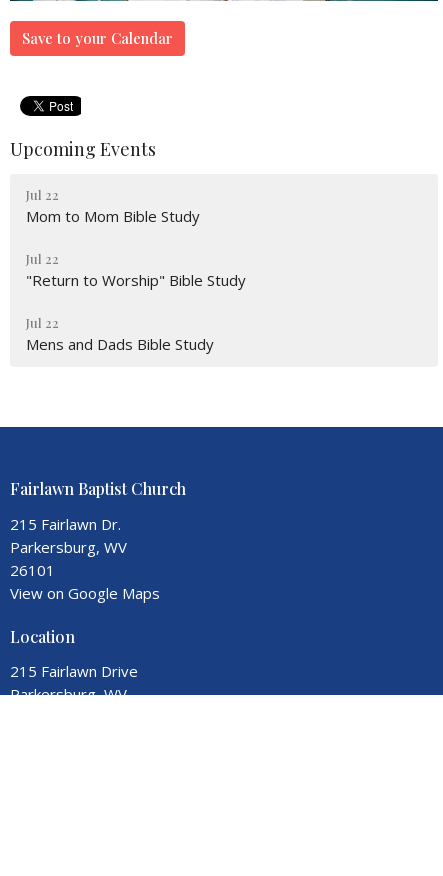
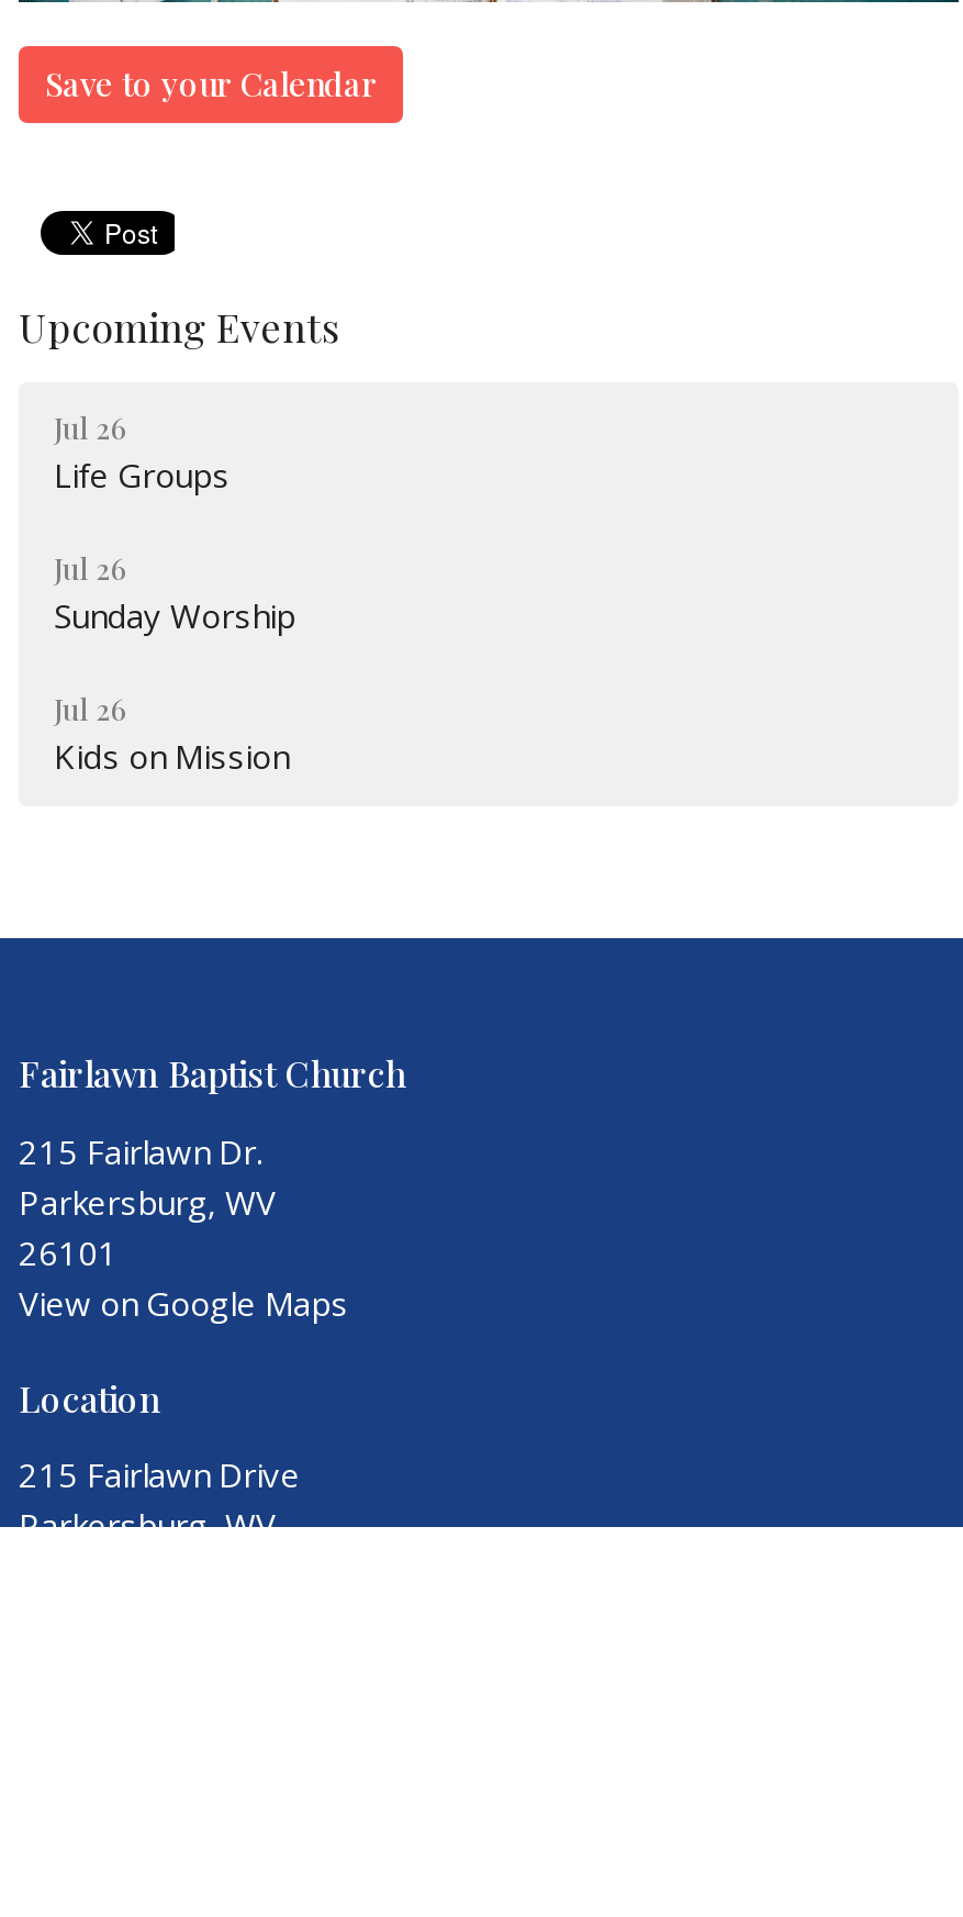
[26,186,200,226] Jul 22 | Mom to Mom Bible Study -> [54,410,229,498] Jul 26 | Life Groups
[26,250,246,290] Jul 22 | "Return to Worship" Bible Study -> [54,550,295,638] Jul 26 | Sunday Worship
[26,314,214,354] Jul 22 | Mens and Dads Bible Study -> [54,691,289,779] Jul 26 | Kids on Mission

